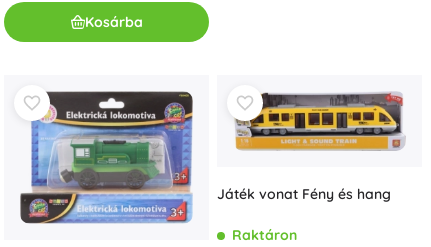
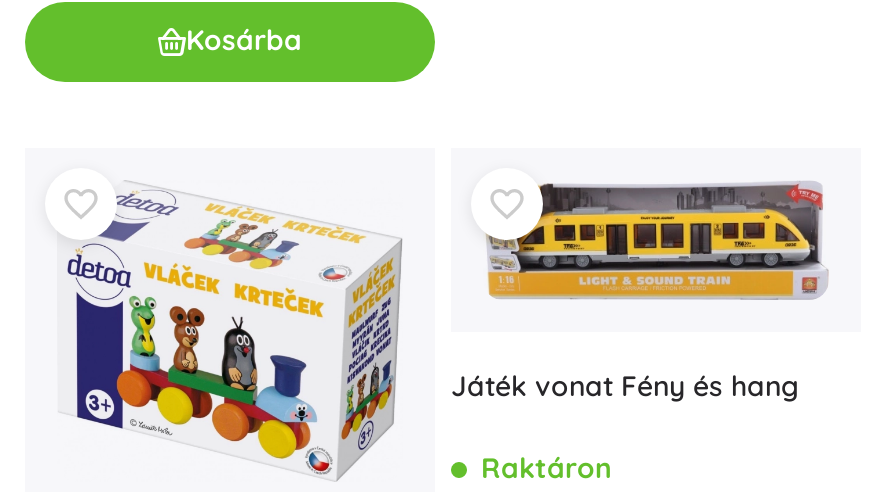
[19,90,194,240] [image] -> [57,180,403,480] [image]

